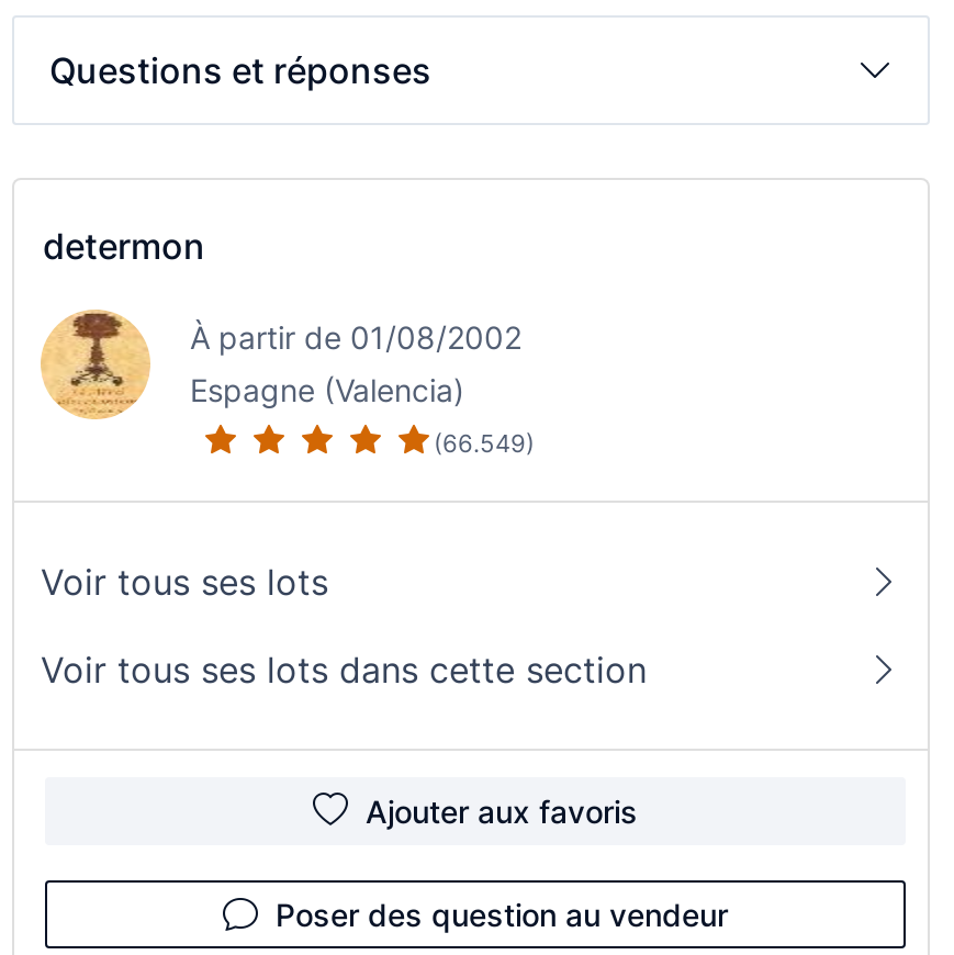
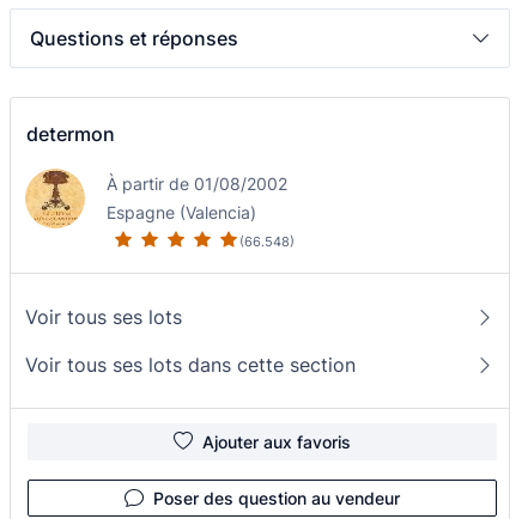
[434,427,535,458] (66.549) -> [239,233,295,250] (66.548)

